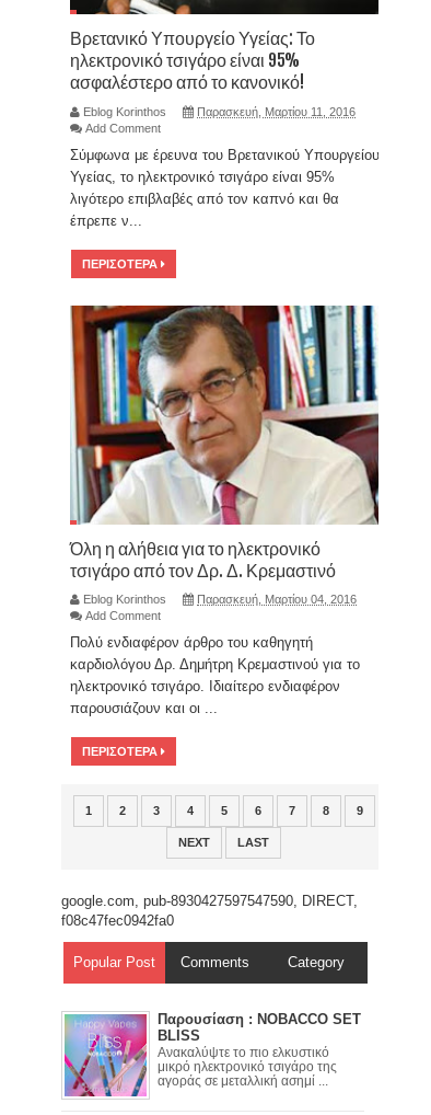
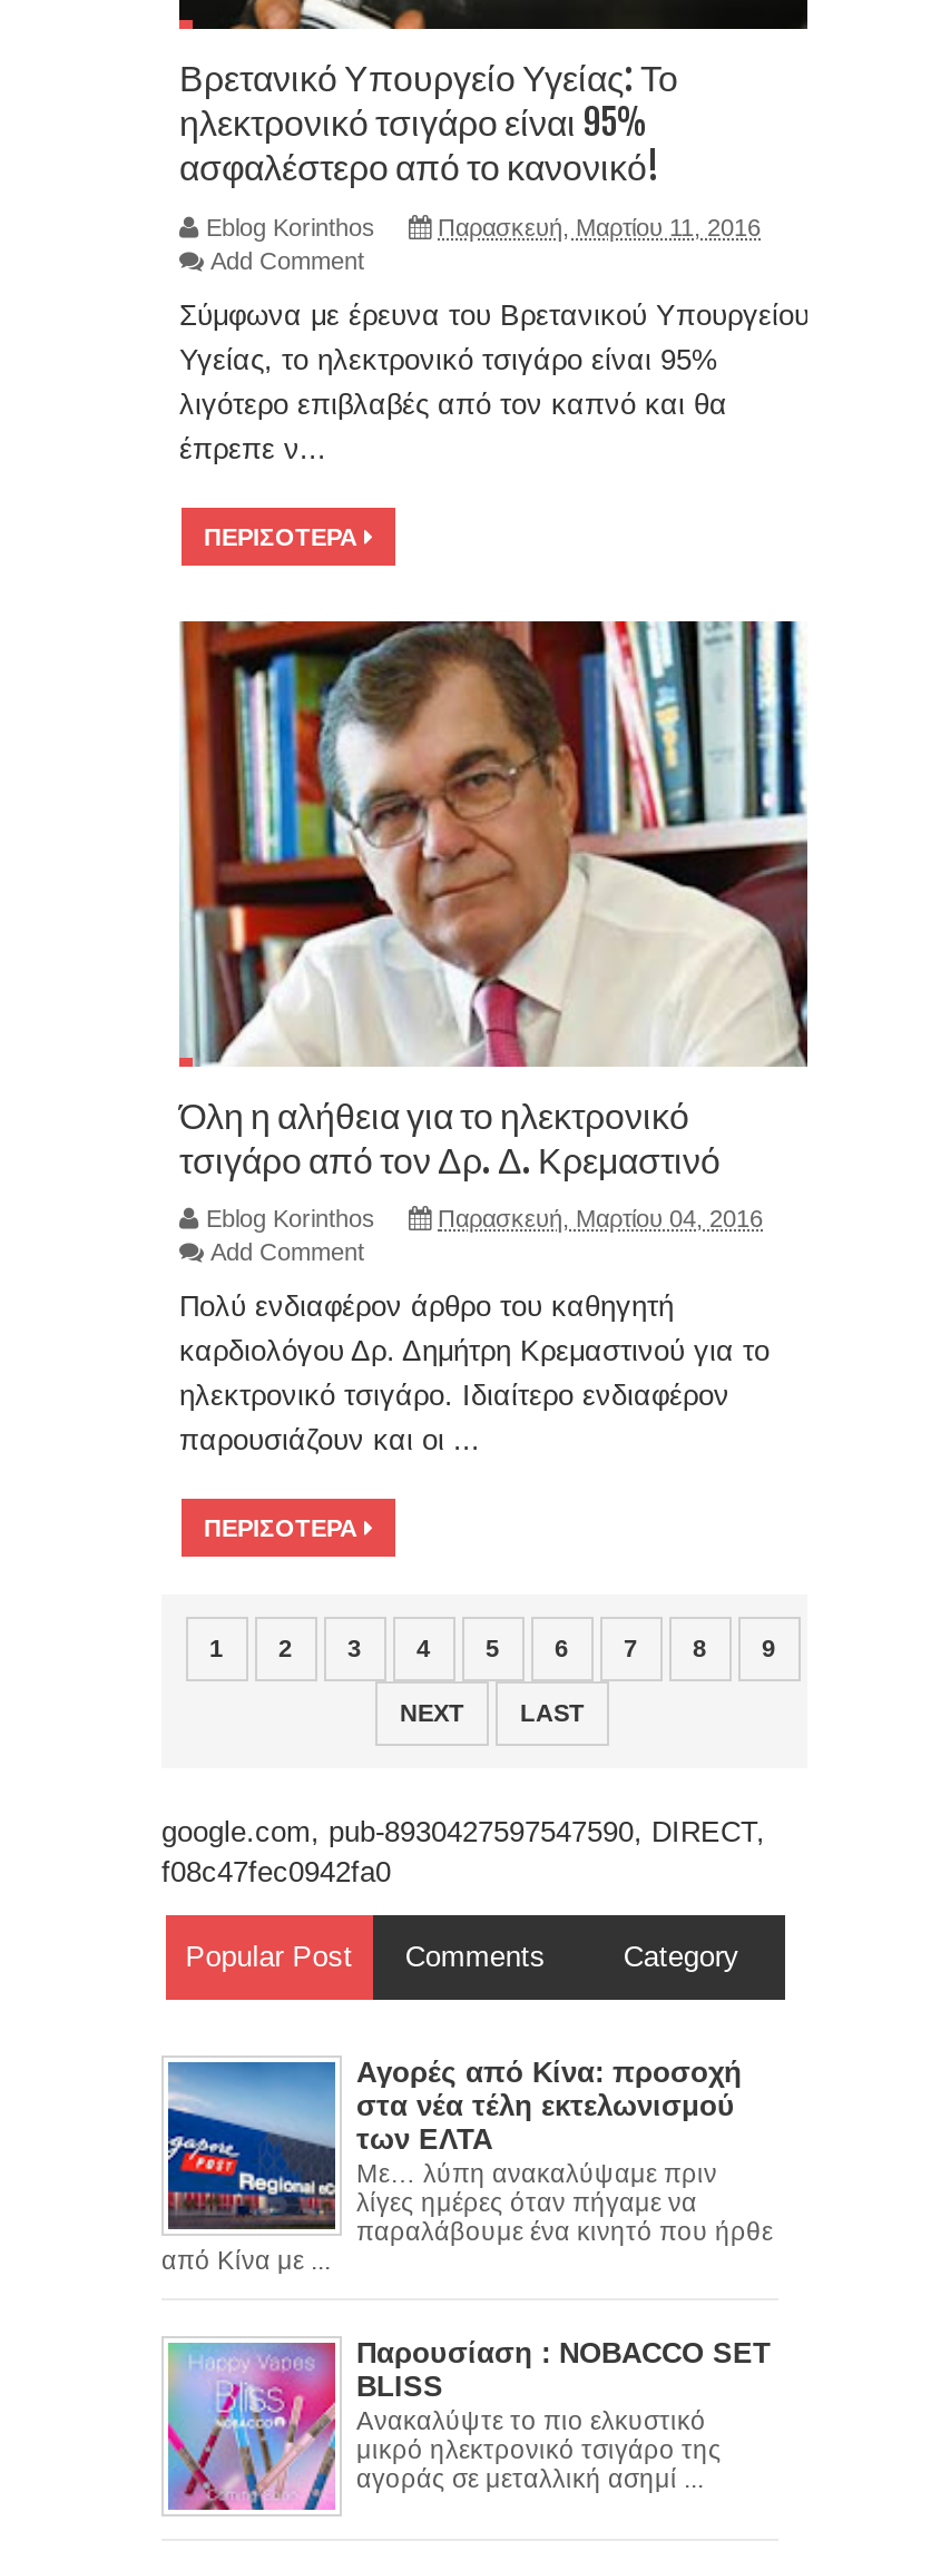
none -> [161,2055,773,2275] [image] | Αγορές από Κίνα: προσοχή | στα νέα τέλη εκτελωνισμού | των ΕΛΤΑ | Με… λύπη ανακαλύψαμε πριν | λίγες ημέρες όταν πήγαμε να | παραλάβουμε ένα κινητό που ήρθε | από Κίνα με ...

